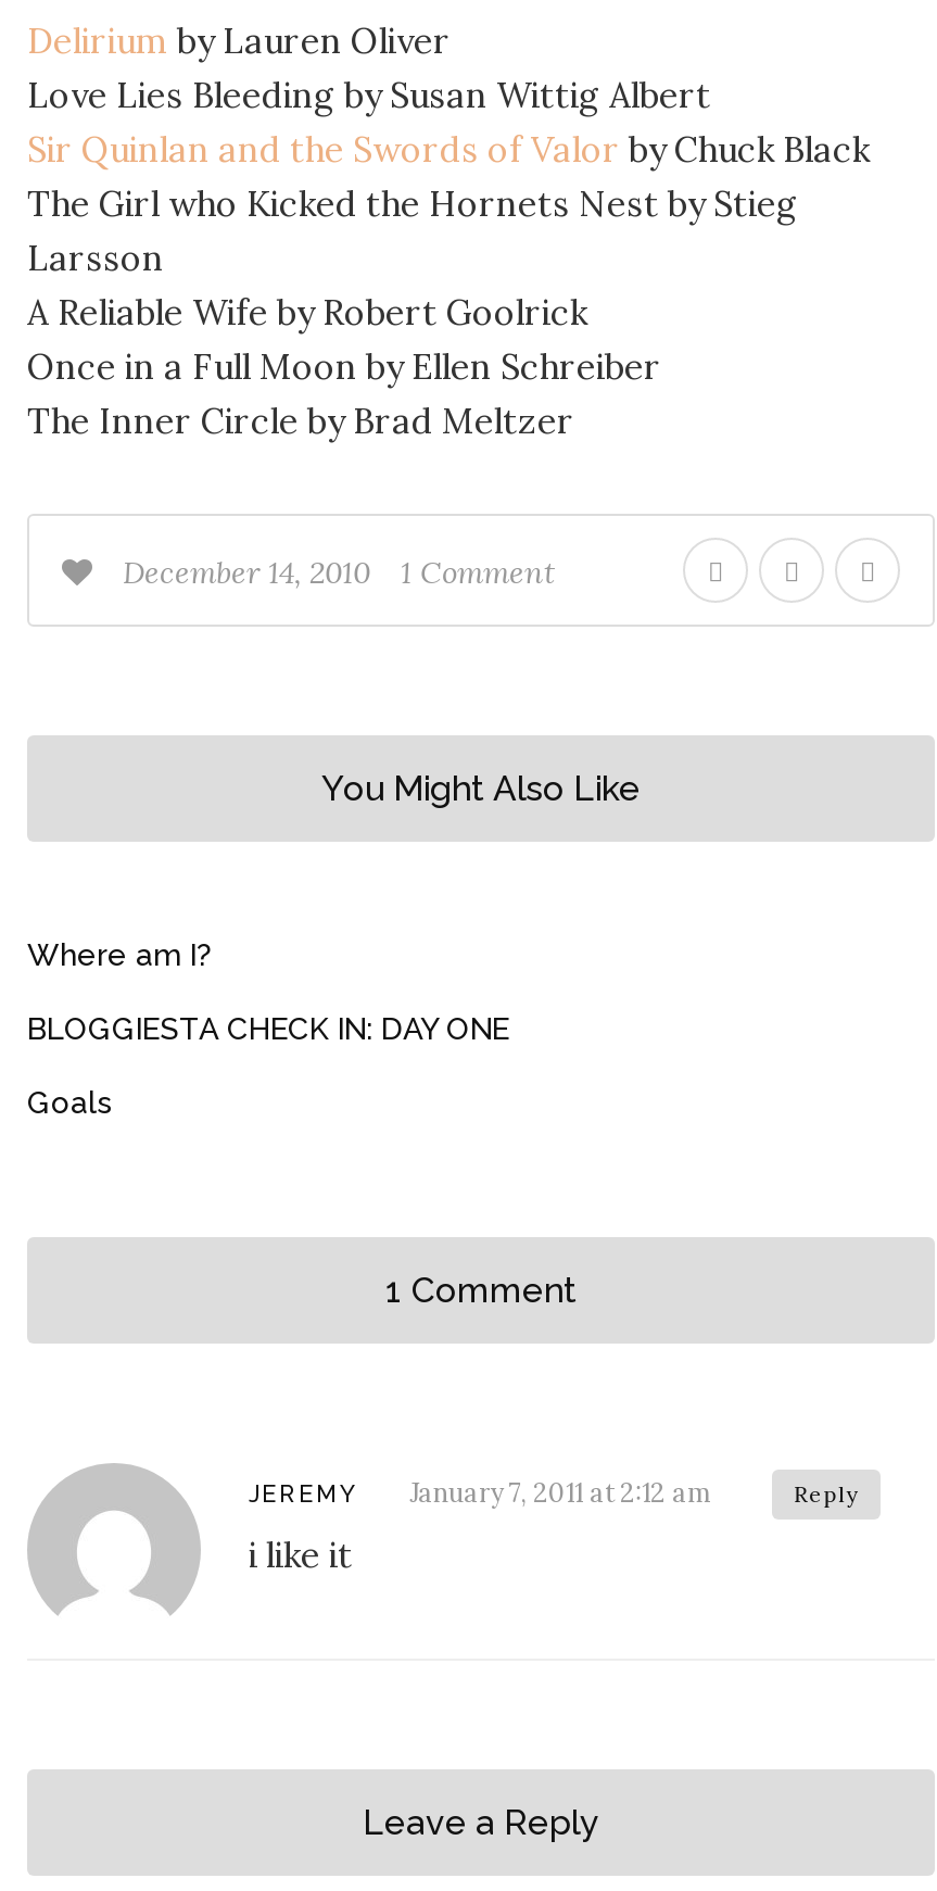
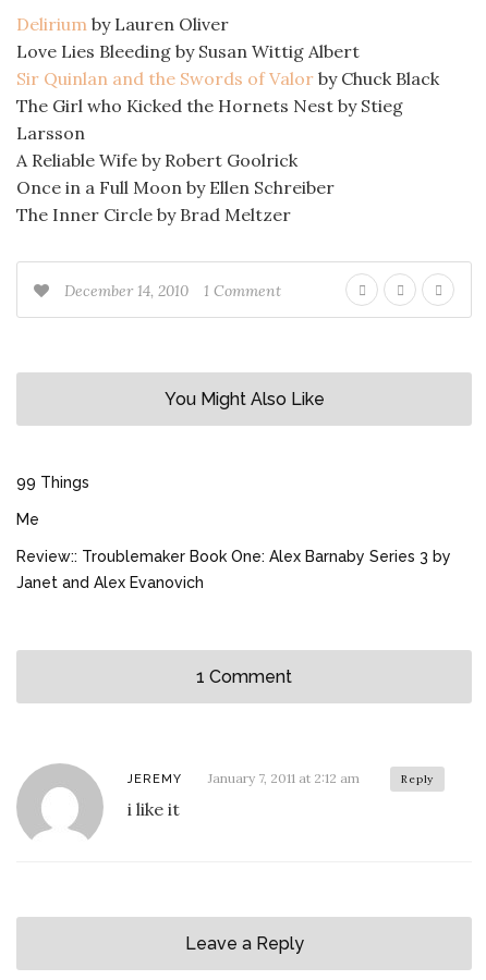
[27,937,509,1120] Where am I? | BLOGGIESTA CHECK IN: DAY ONE | Goals -> [16,474,451,591] 99 Things | Me | Review:: Troublemaker Book One: Alex Barnaby Series 3 by | Janet and Alex Evanovich

